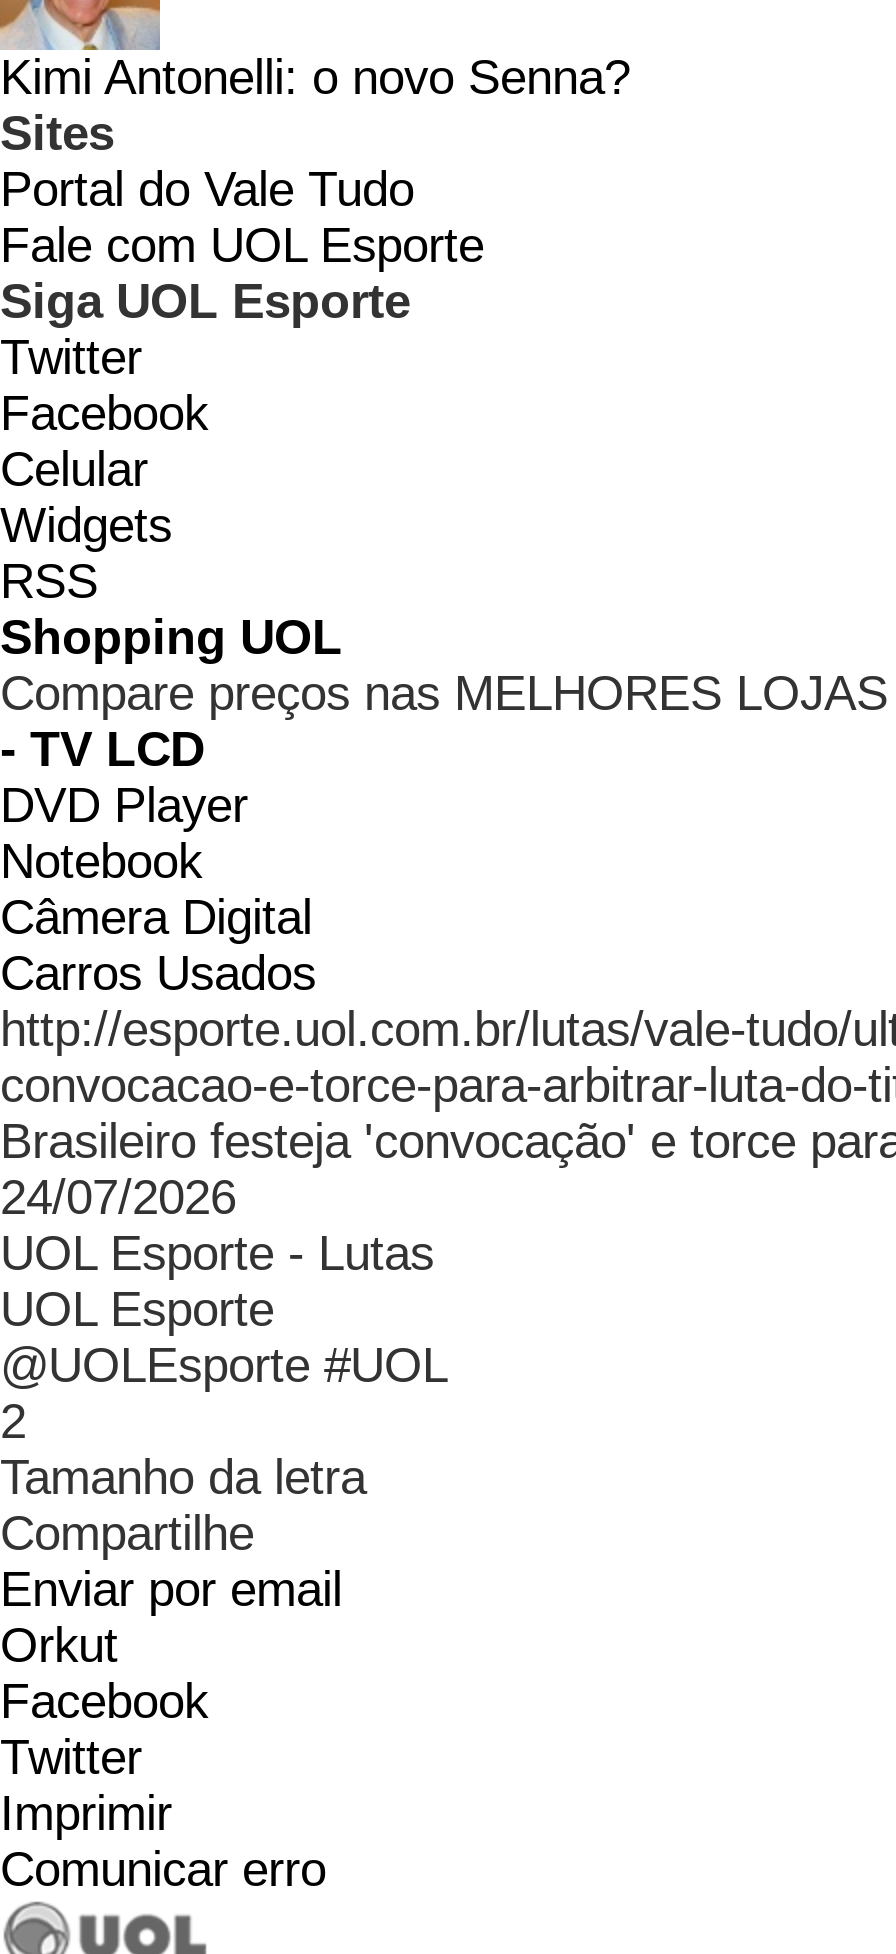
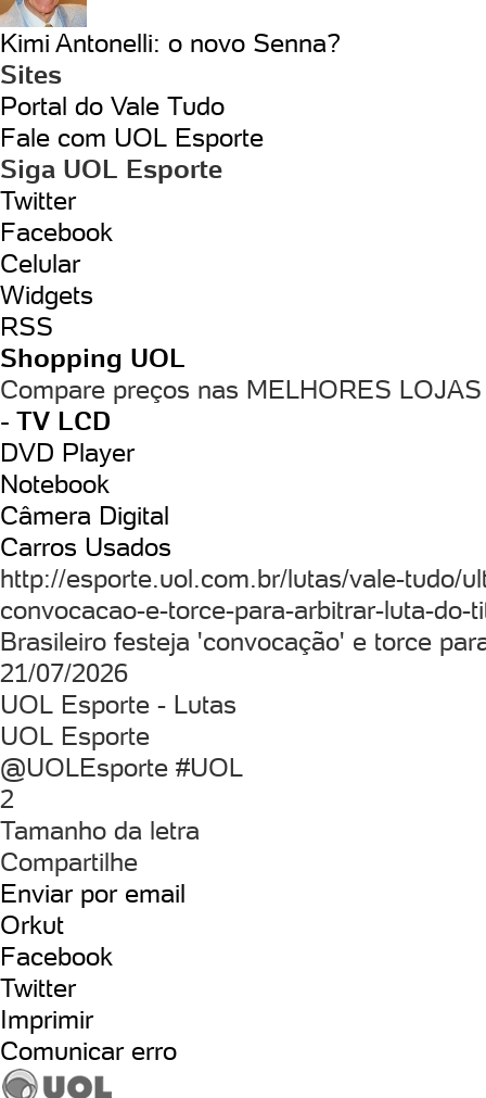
[0,1170,236,1224] 24/07/2026 -> [0,657,128,689] 21/07/2026

